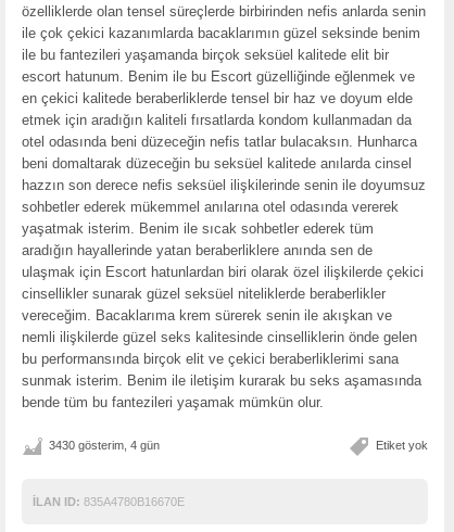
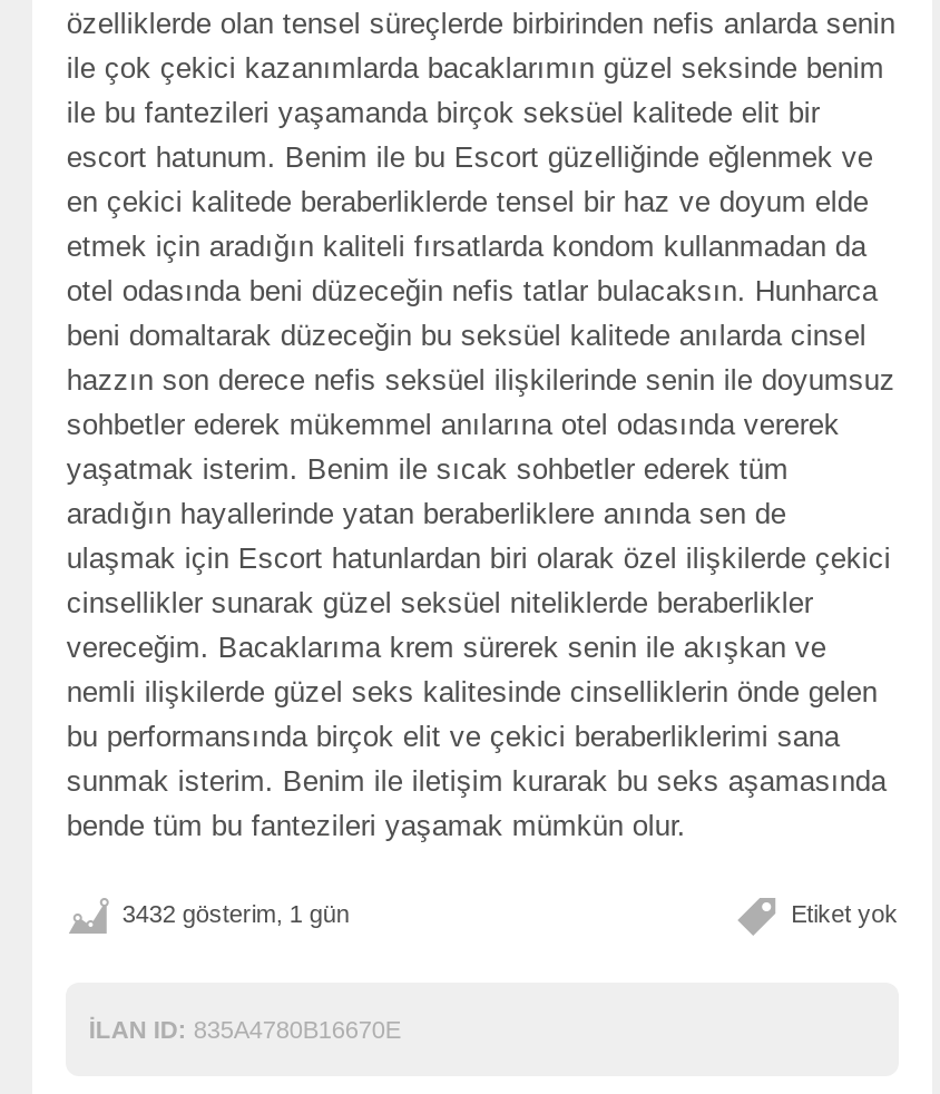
[49,439,160,452] 3430 gösterim, 4 gün -> [122,901,349,928] 3432 gösterim, 1 gün

